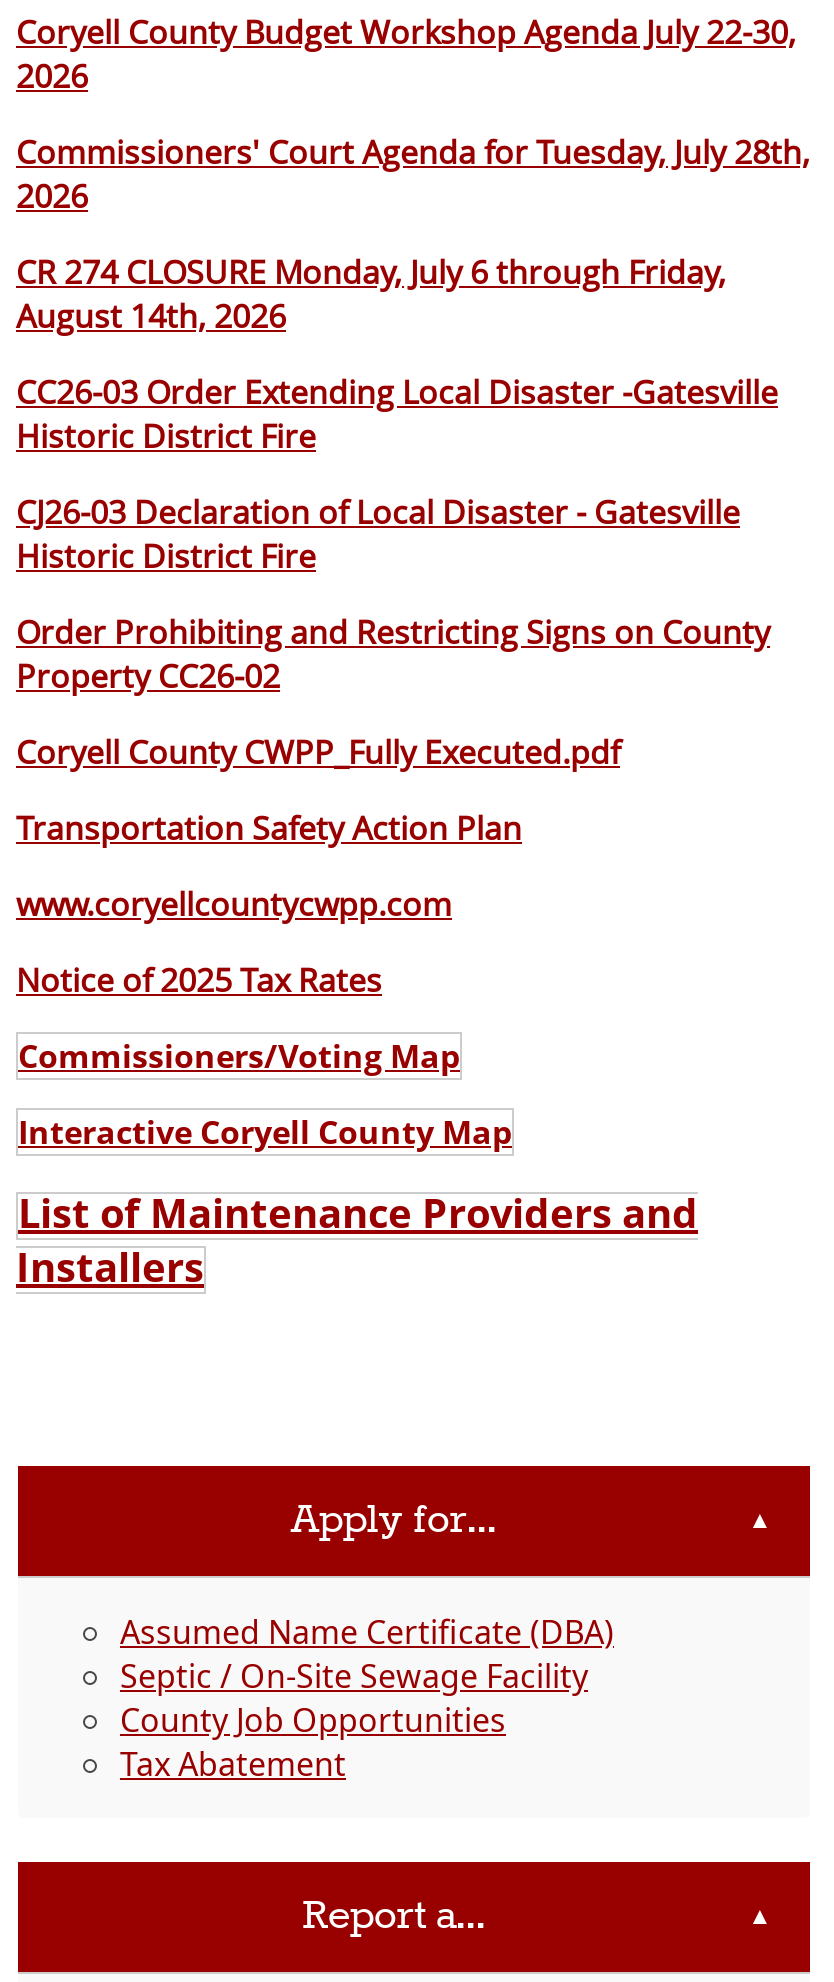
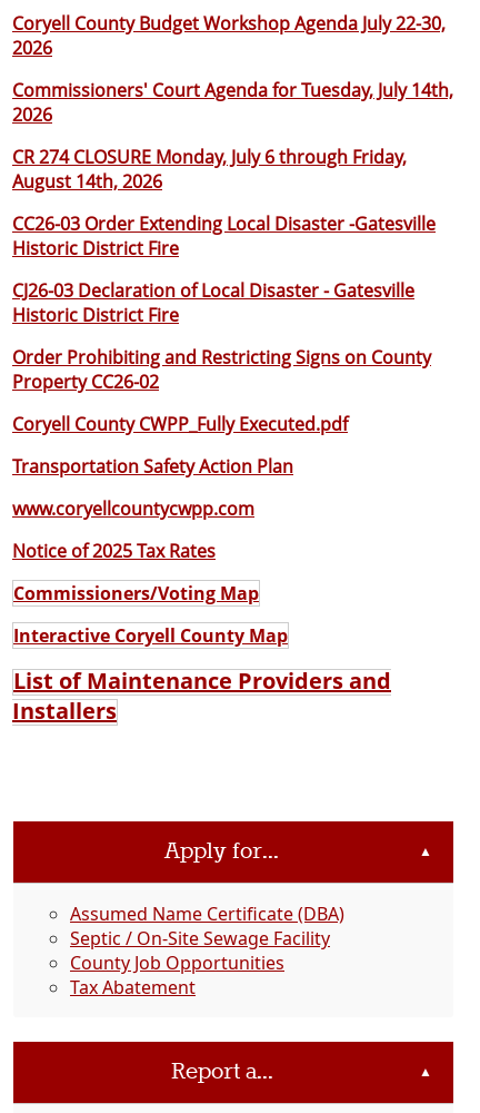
[16,129,810,173] Commissioners' Court Agenda for Tuesday, July 28th, -> [12,78,453,102] Commissioners' Court Agenda for Tuesday, July 14th,

